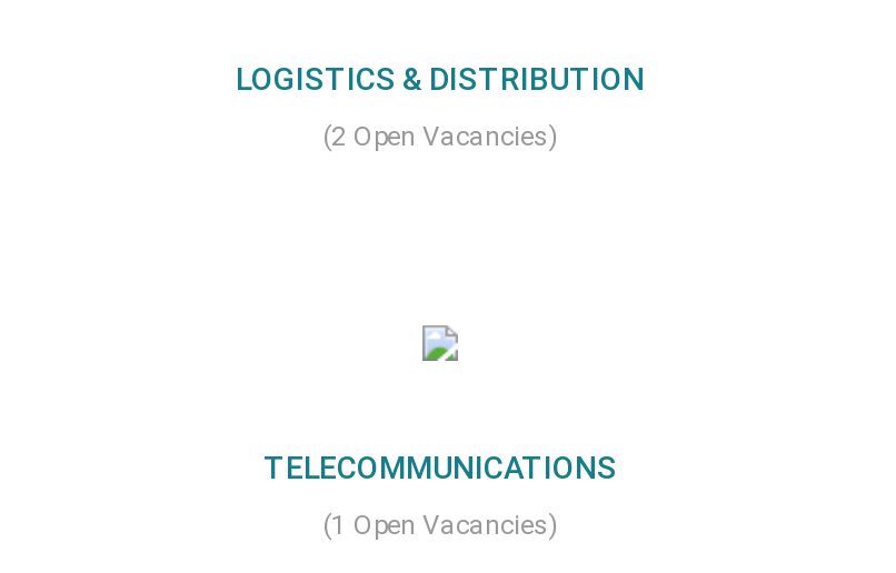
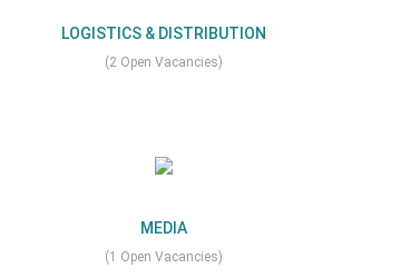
[263,450,617,485] TELECOMMUNICATIONS -> [140,219,187,237] MEDIA

